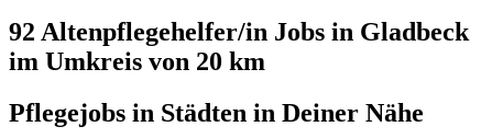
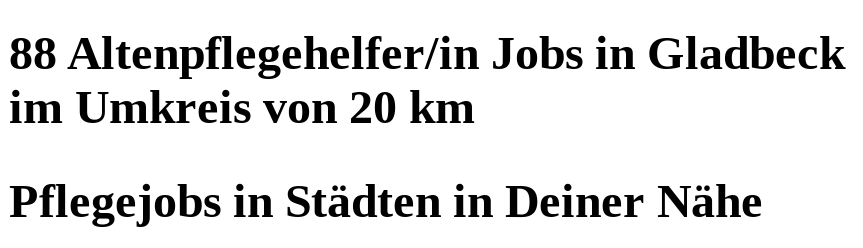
[9,17,469,46] 92 Altenpflegehelfer/in Jobs in Gladbeck -> [9,27,845,79] 88 Altenpflegehelfer/in Jobs in Gladbeck

